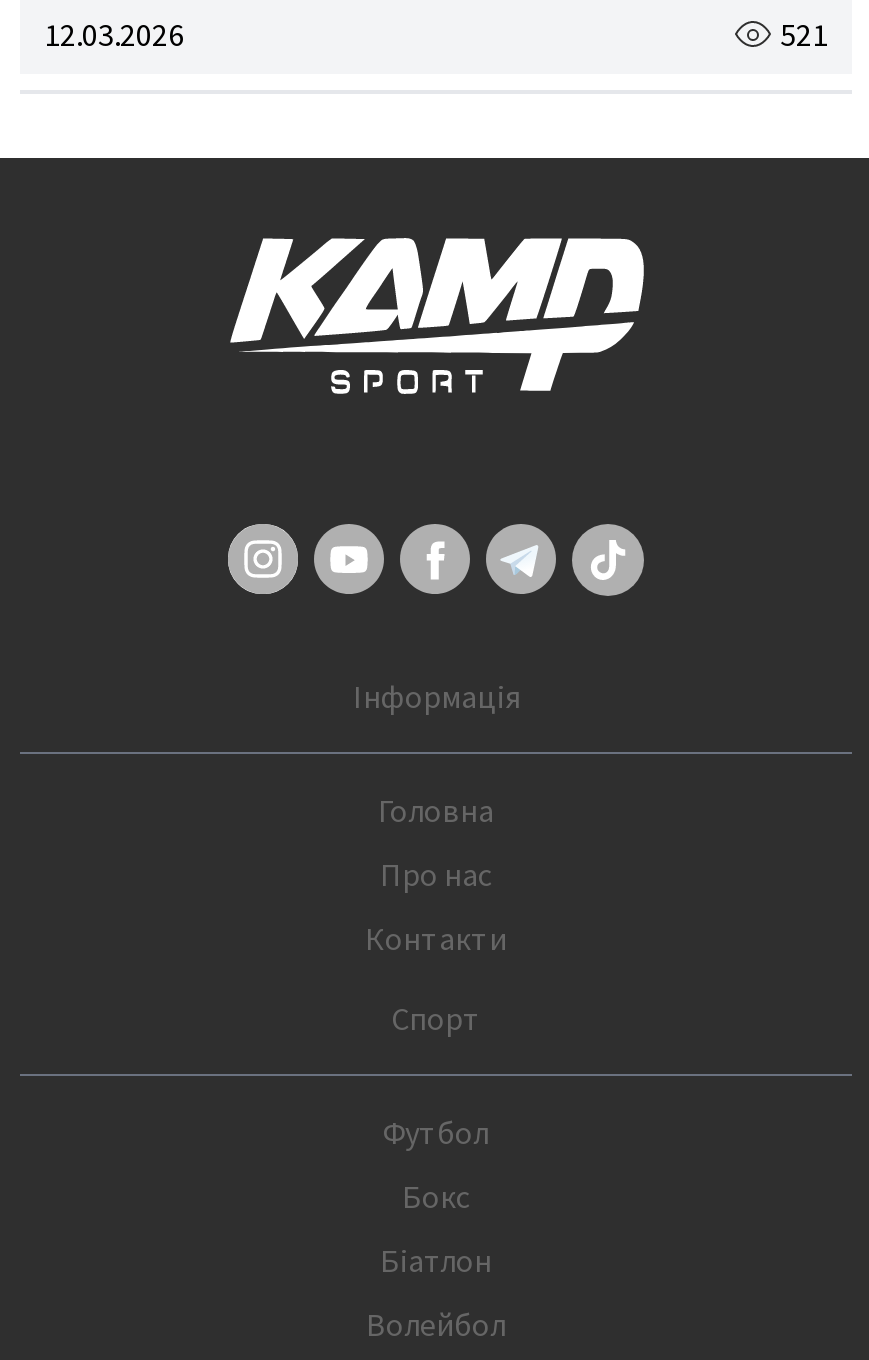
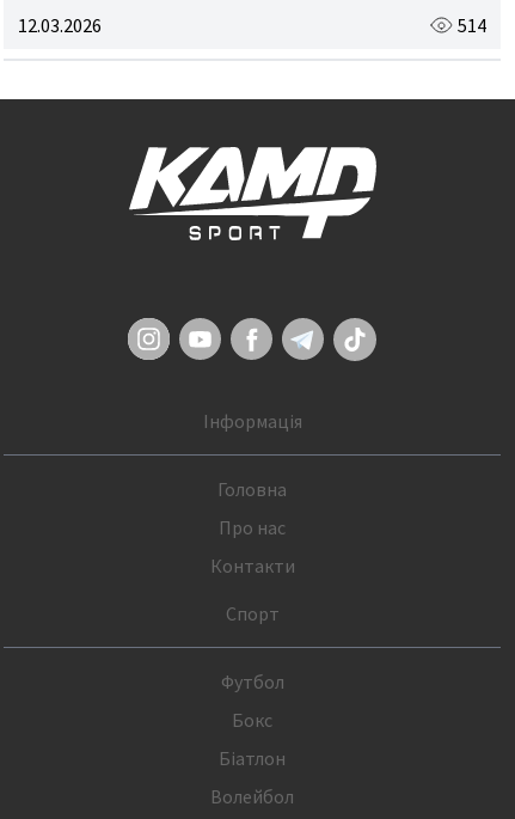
[780,15,828,55] 521 -> [458,14,486,37] 514

